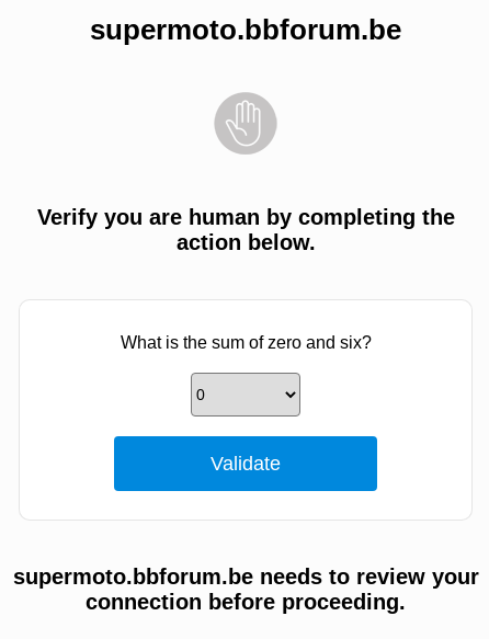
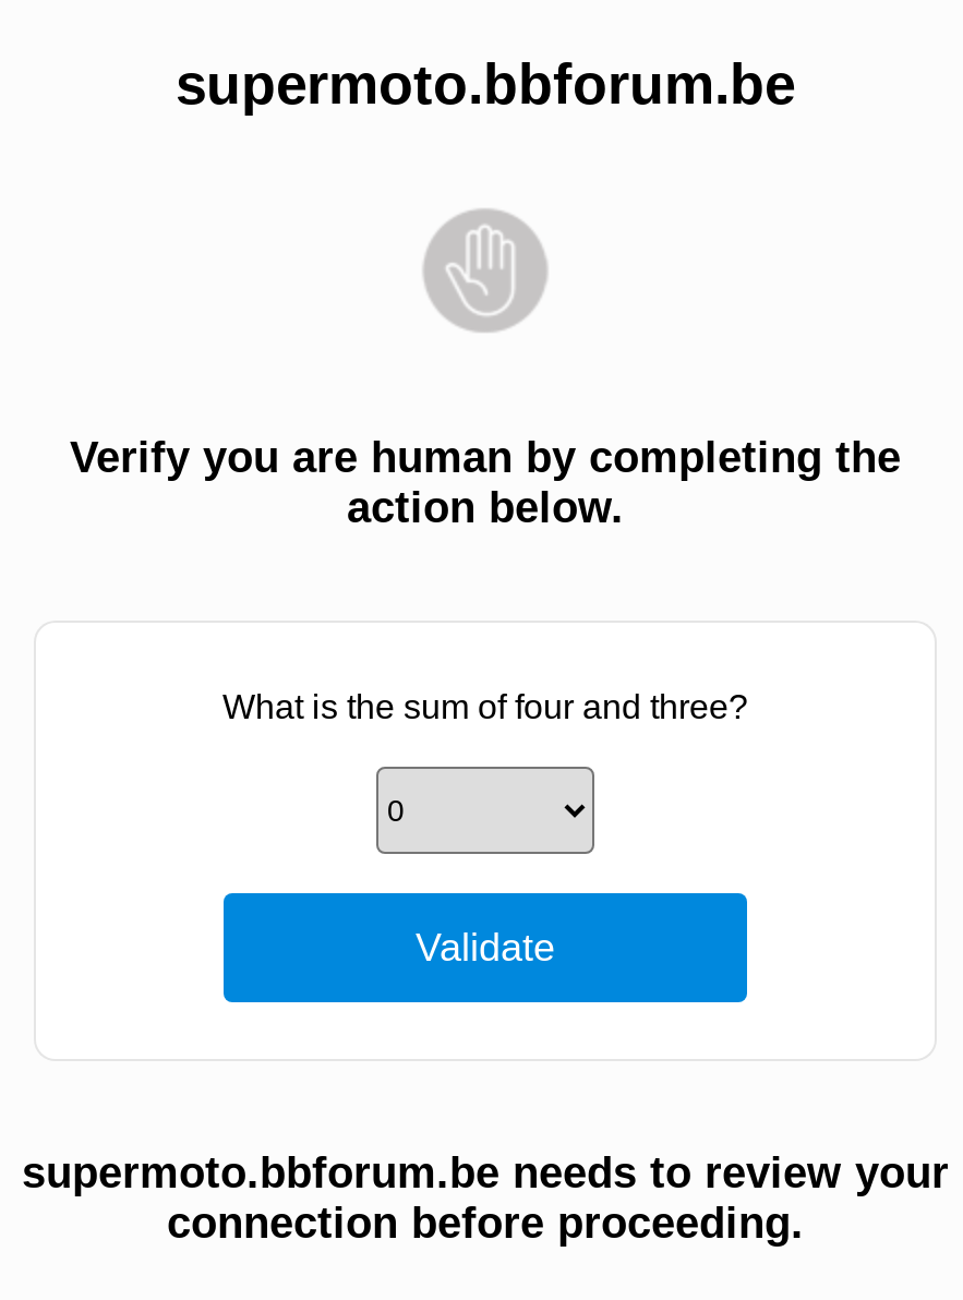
[120,333,371,352] What is the sum of zero and six? -> [222,688,748,725] What is the sum of four and three?

